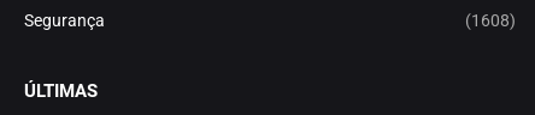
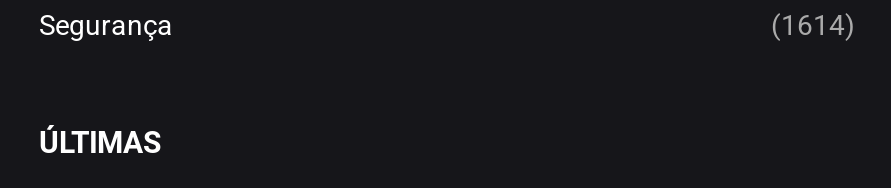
[465,11,516,30] (1608) -> [771,10,855,42] (1614)

